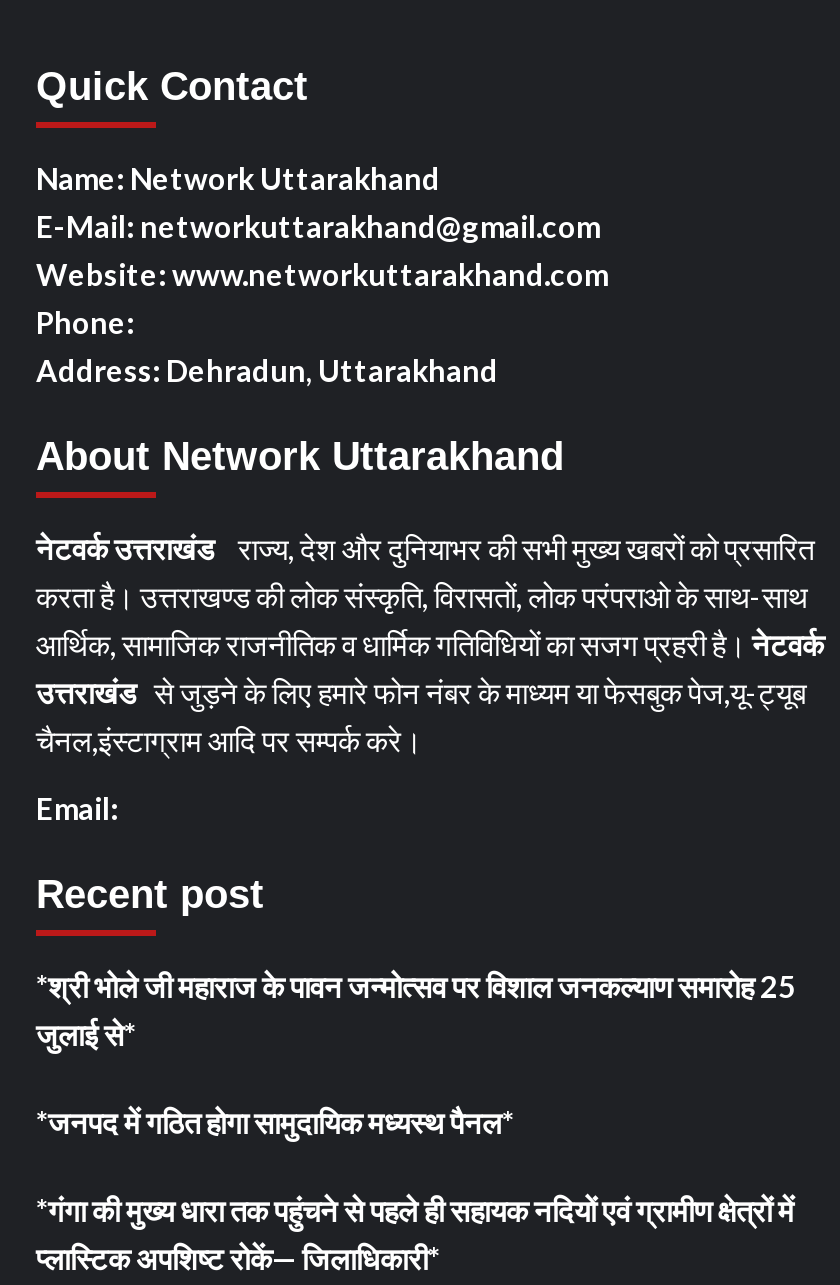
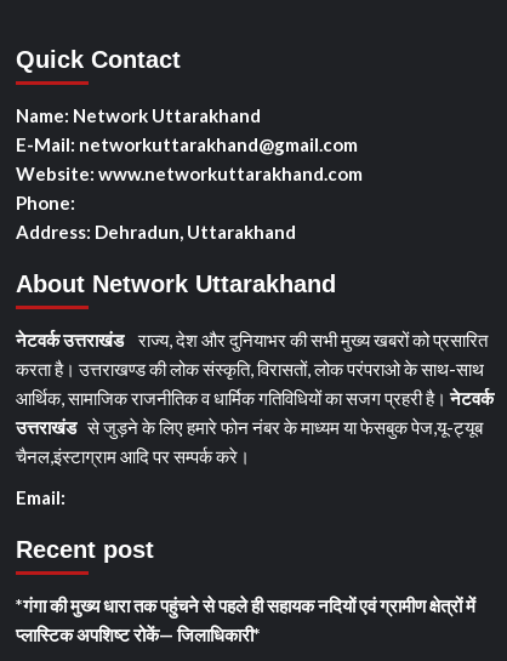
[36,968,796,1140] *श्री भोले जी महाराज के पावन जन्मोत्सव पर विशाल जनकल्याण समारोह 25 | जुलाई से* | *जनपद में गठित होगा सामुदायिक मध्यस्थ पैनल* -> none

